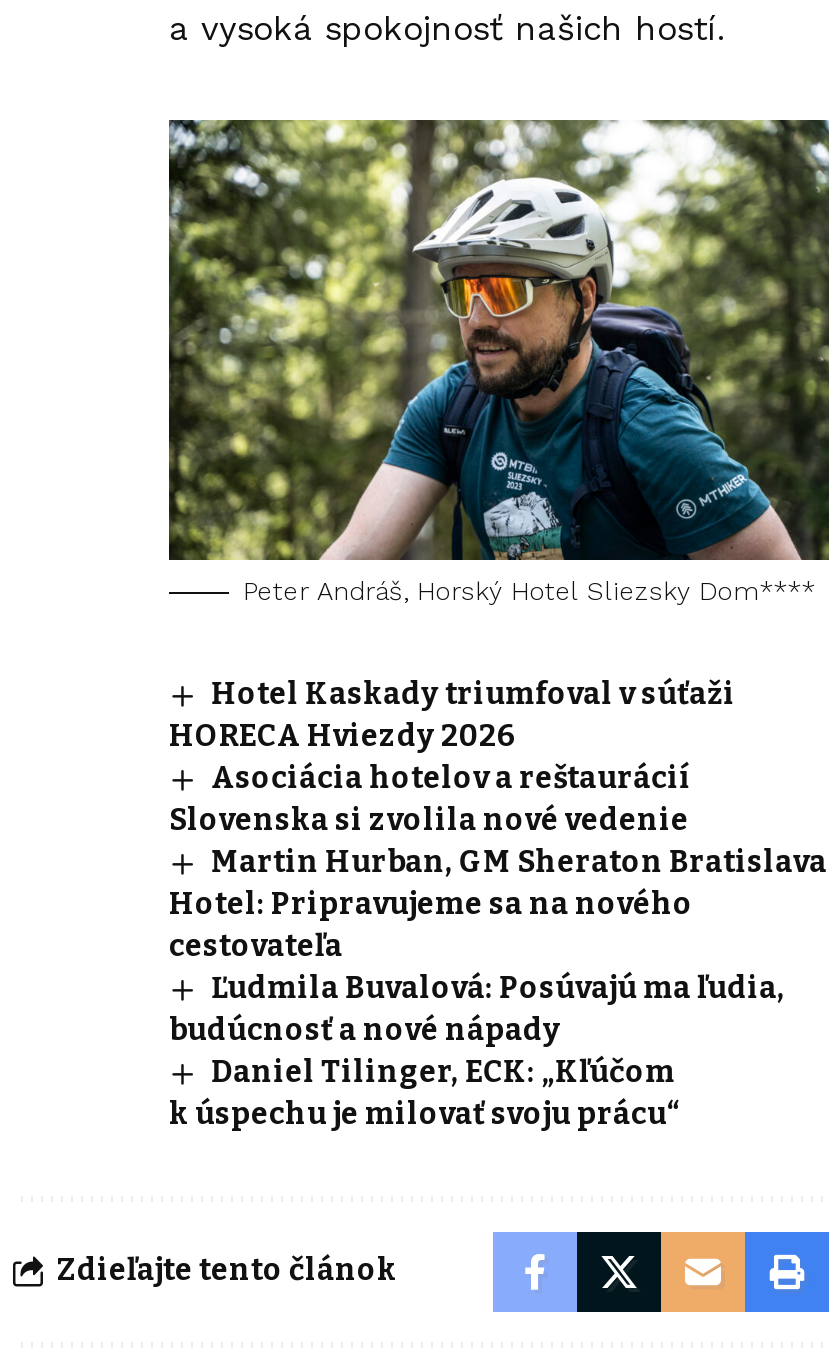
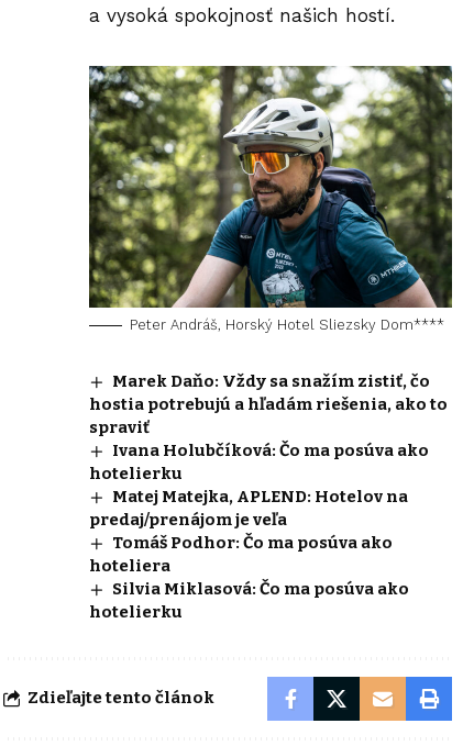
[169,676,827,1132] Hotel Kaskady triumfoval v súťaži | HORECA Hviezdy 2026 | Asociácia hotelov a reštaurácií | Slovenska si zvolila nové vedenie | Martin Hurban, GM Sheraton Bratislava | Hotel: Pripravujeme sa na nového | cestovateľa | Ľudmila Buvalová: Posúvajú ma ľudia, | budúcnosť a nové nápady | Daniel Tilinger, ECK: „Kľúčom | k úspechu je milovať svoju prácu“ -> [89,371,448,622] Marek Daňo: Vždy sa snažím zistiť, čo | hostia potrebujú a hľadám riešenia, ako to | spraviť | Ivana Holubčíková: Čo ma posúva ako | hotelierku | Matej Matejka, APLEND: Hotelov na | predaj/prenájom je veľa | Tomáš Podhor: Čo ma posúva ako | hoteliera | Silvia Miklasová: Čo ma posúva ako | hotelierku

